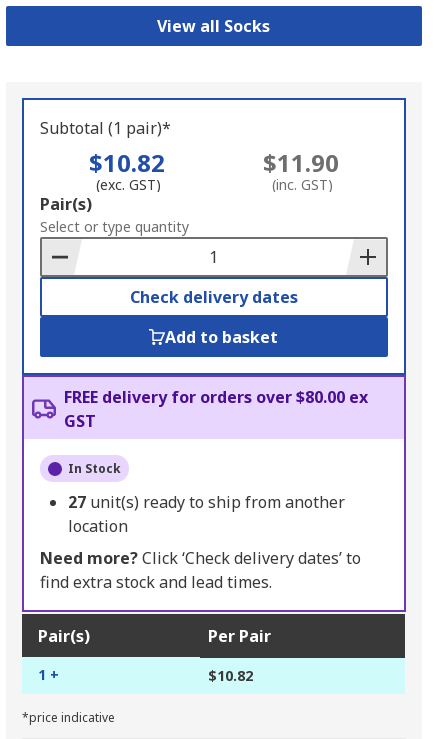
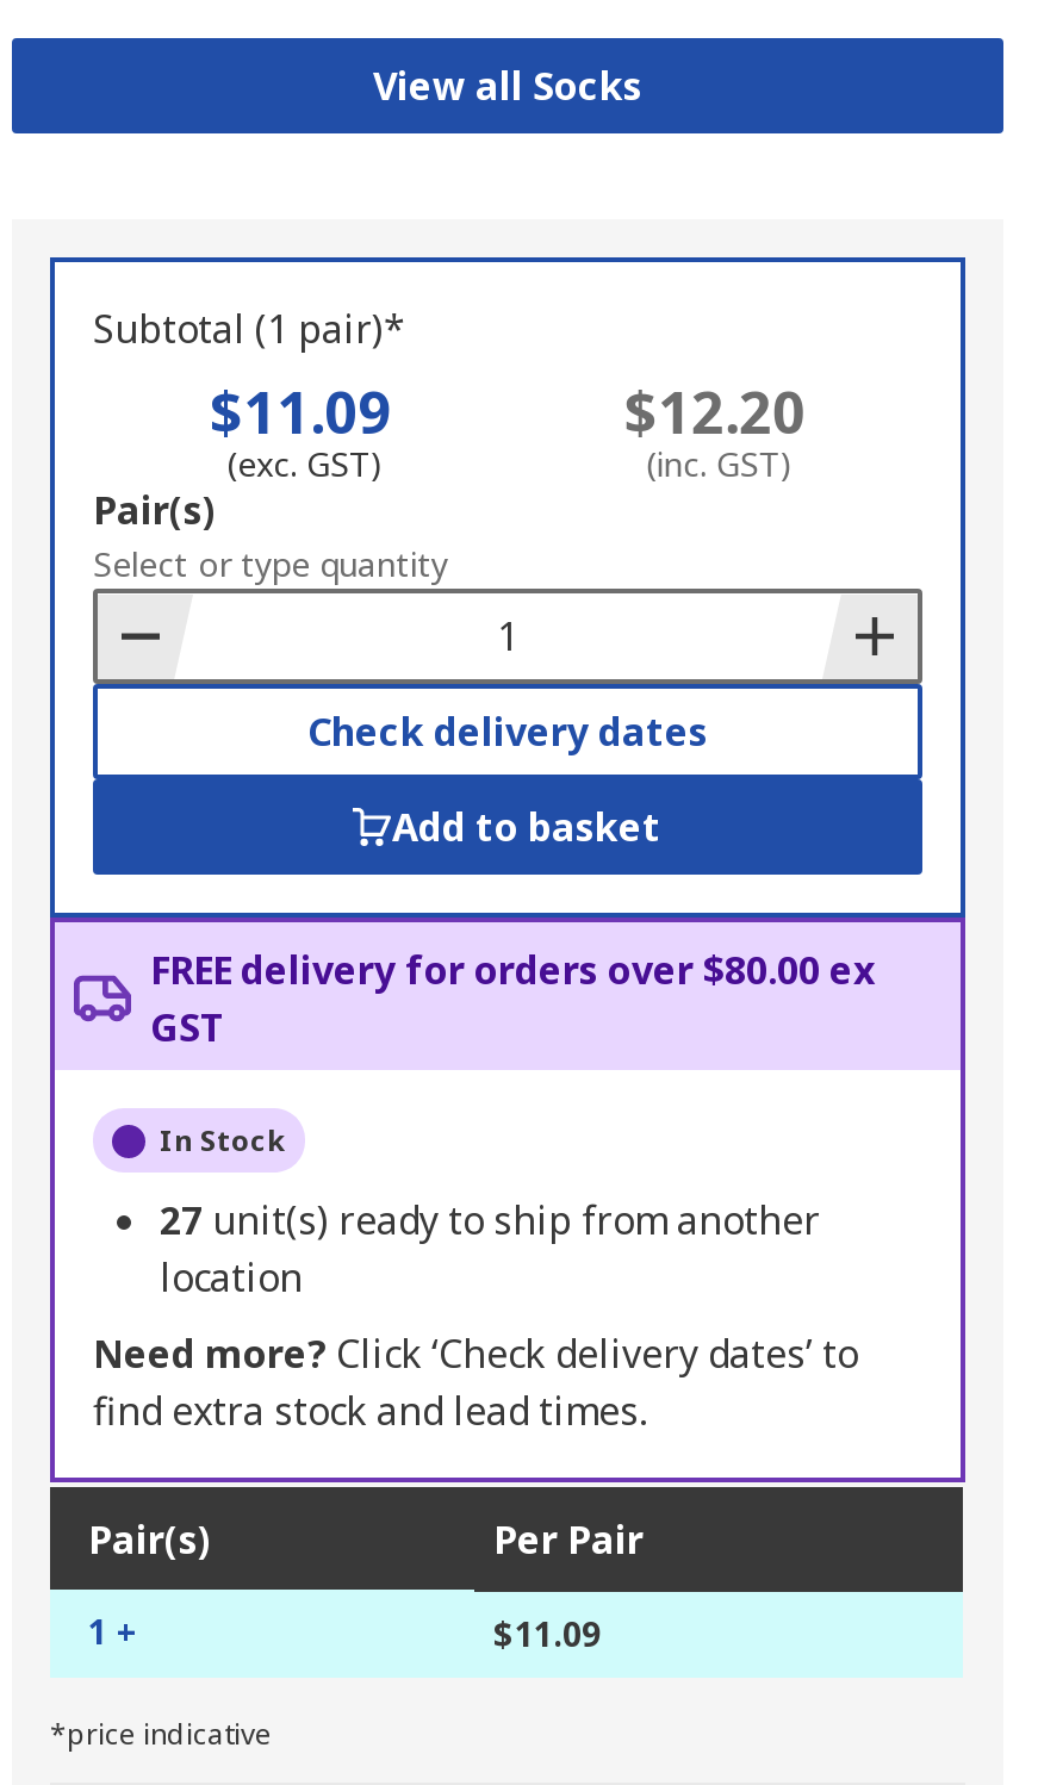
[89,146,165,179] $10.82 -> [210,373,391,452] $11.09
[263,146,339,179] $11.90 -> [624,373,805,452] $12.20
[208,666,253,685] $10.82 -> [493,1612,601,1657] $11.09

